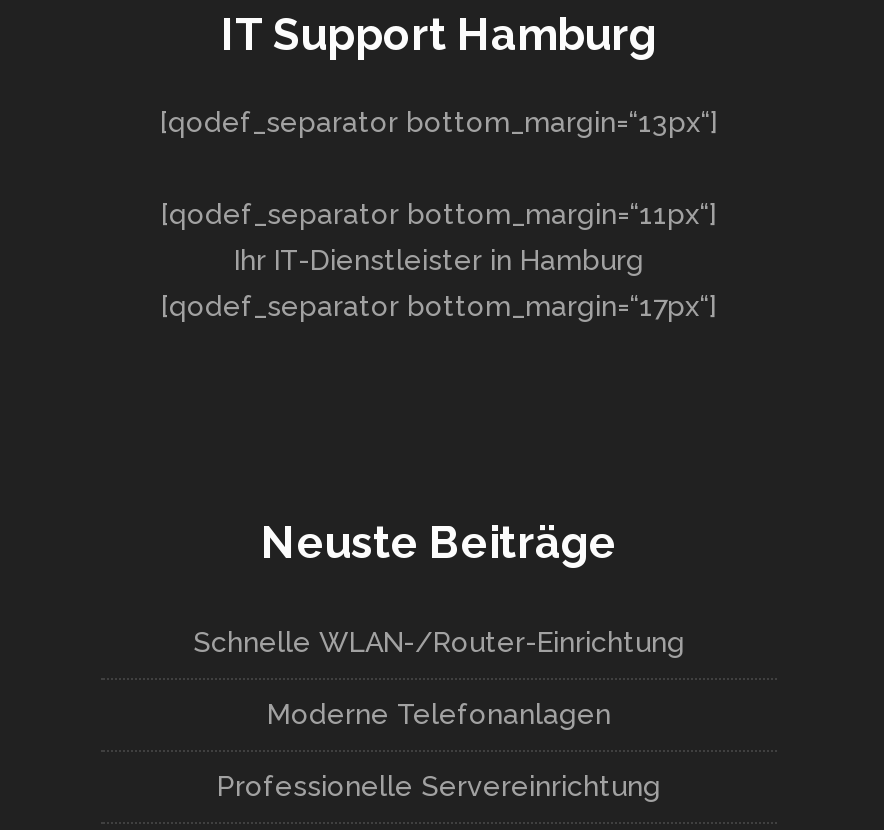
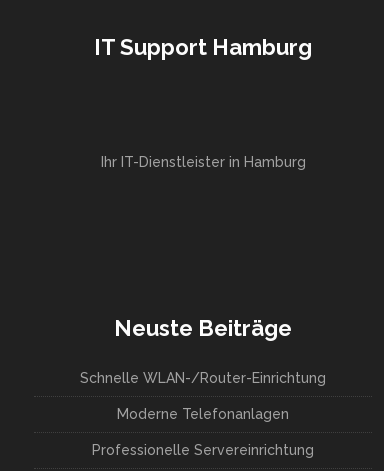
[160,106,718,230] [qodef_separator bottom_margin=“13px“] | [qodef_separator bottom_margin=“11px“] -> none
[161,290,717,322] [qodef_separator bottom_margin=“17px“] -> none

